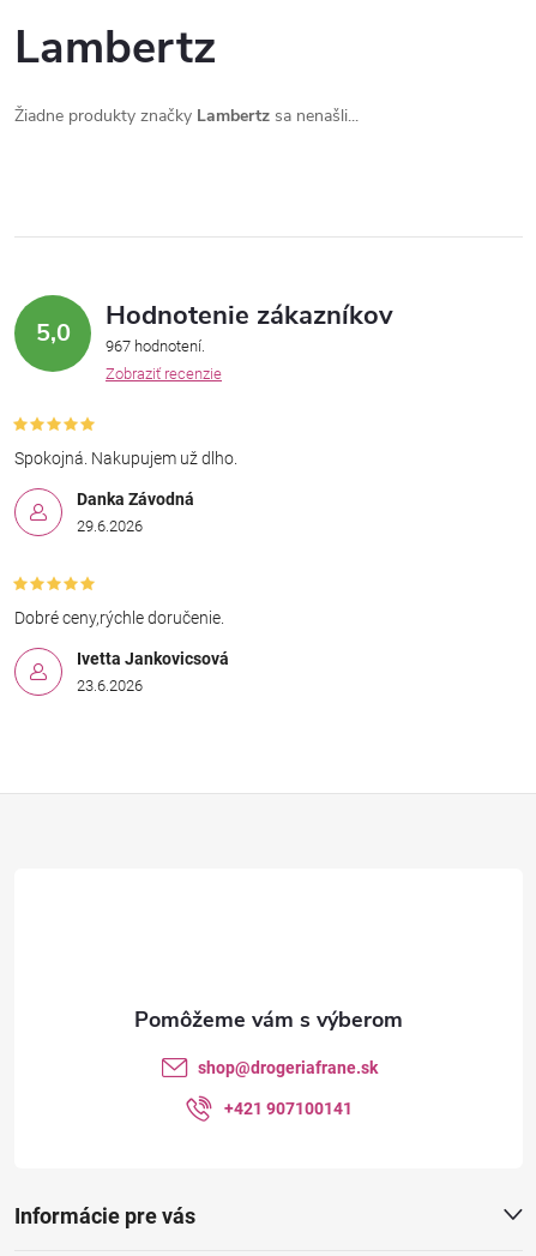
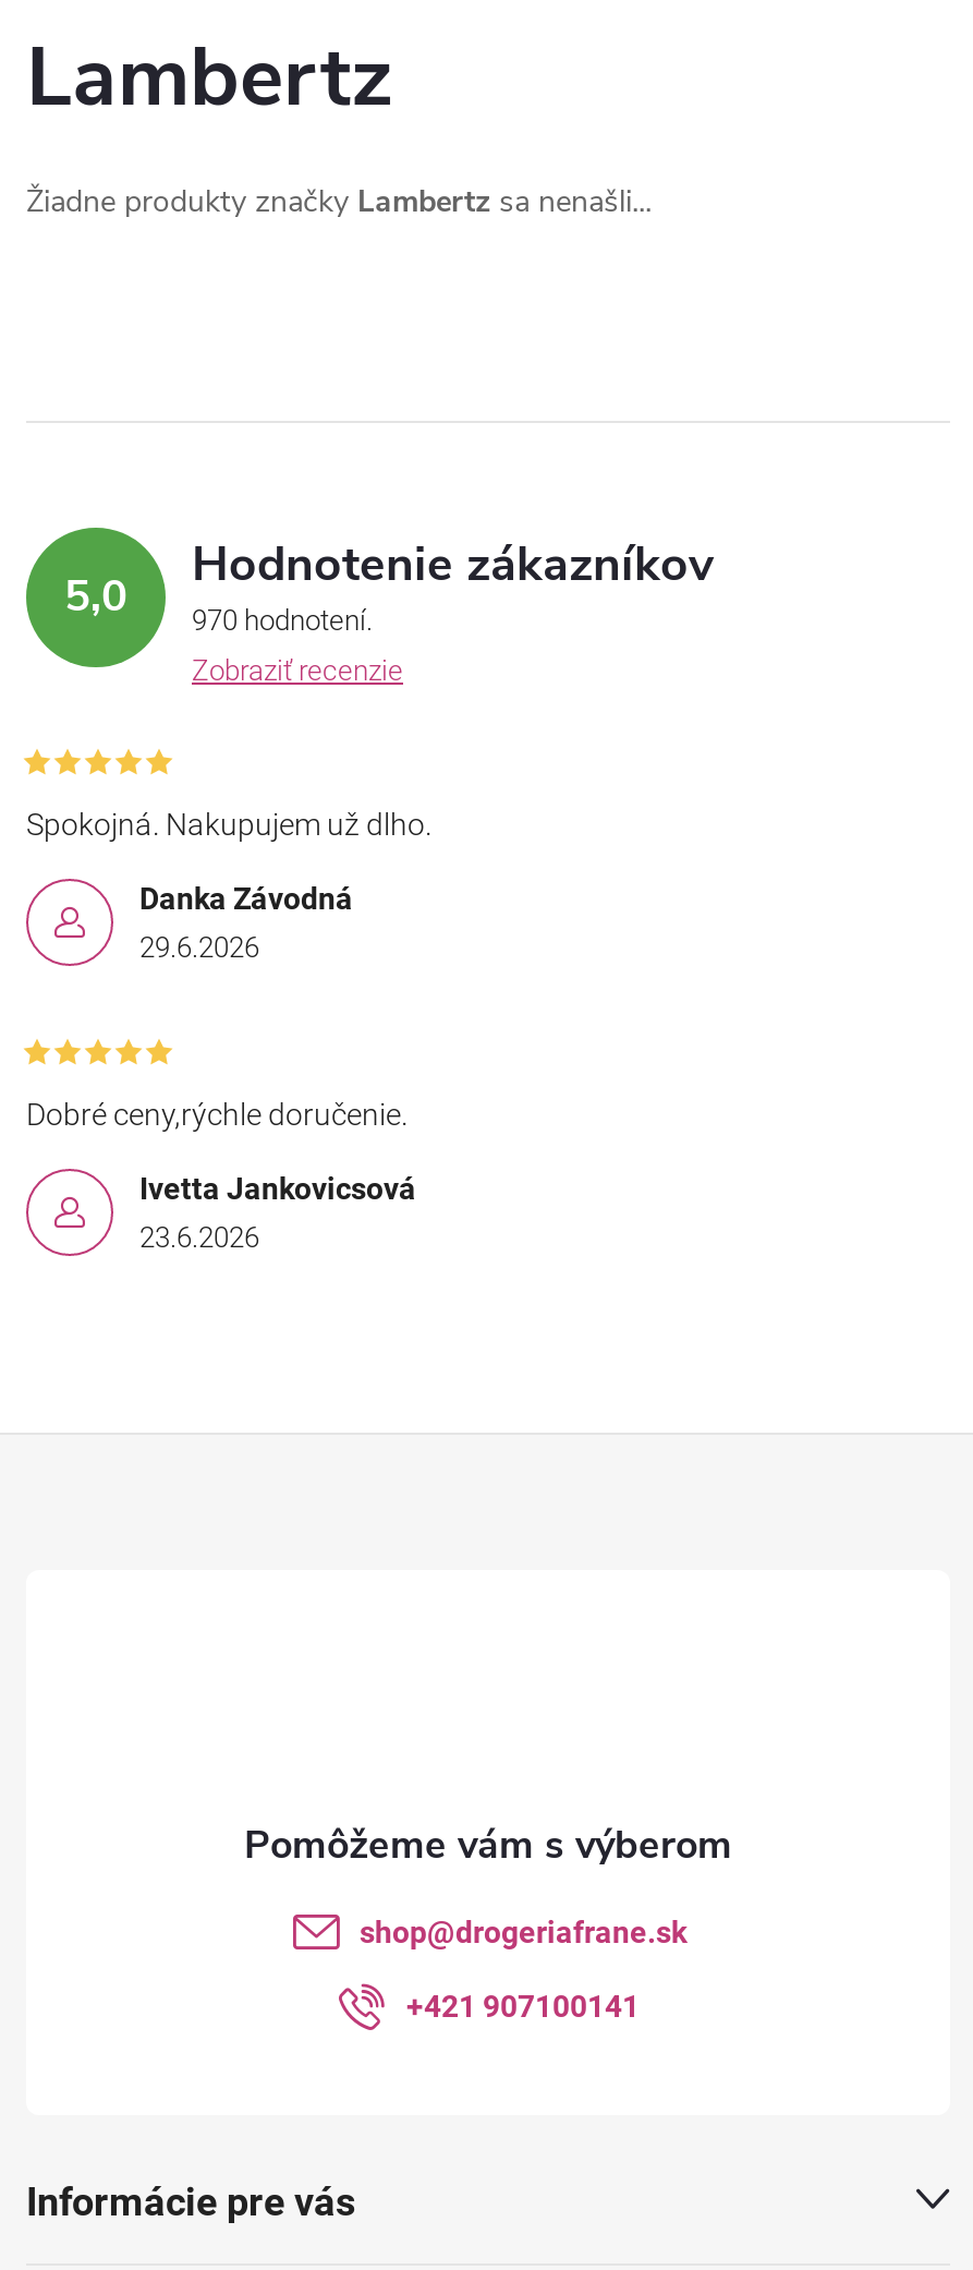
[35,298,393,355] 5,0 967 hodnotení Hodnotenie zákazníkov -> [64,532,715,637] 5,0 970 hodnotení Hodnotenie zákazníkov

